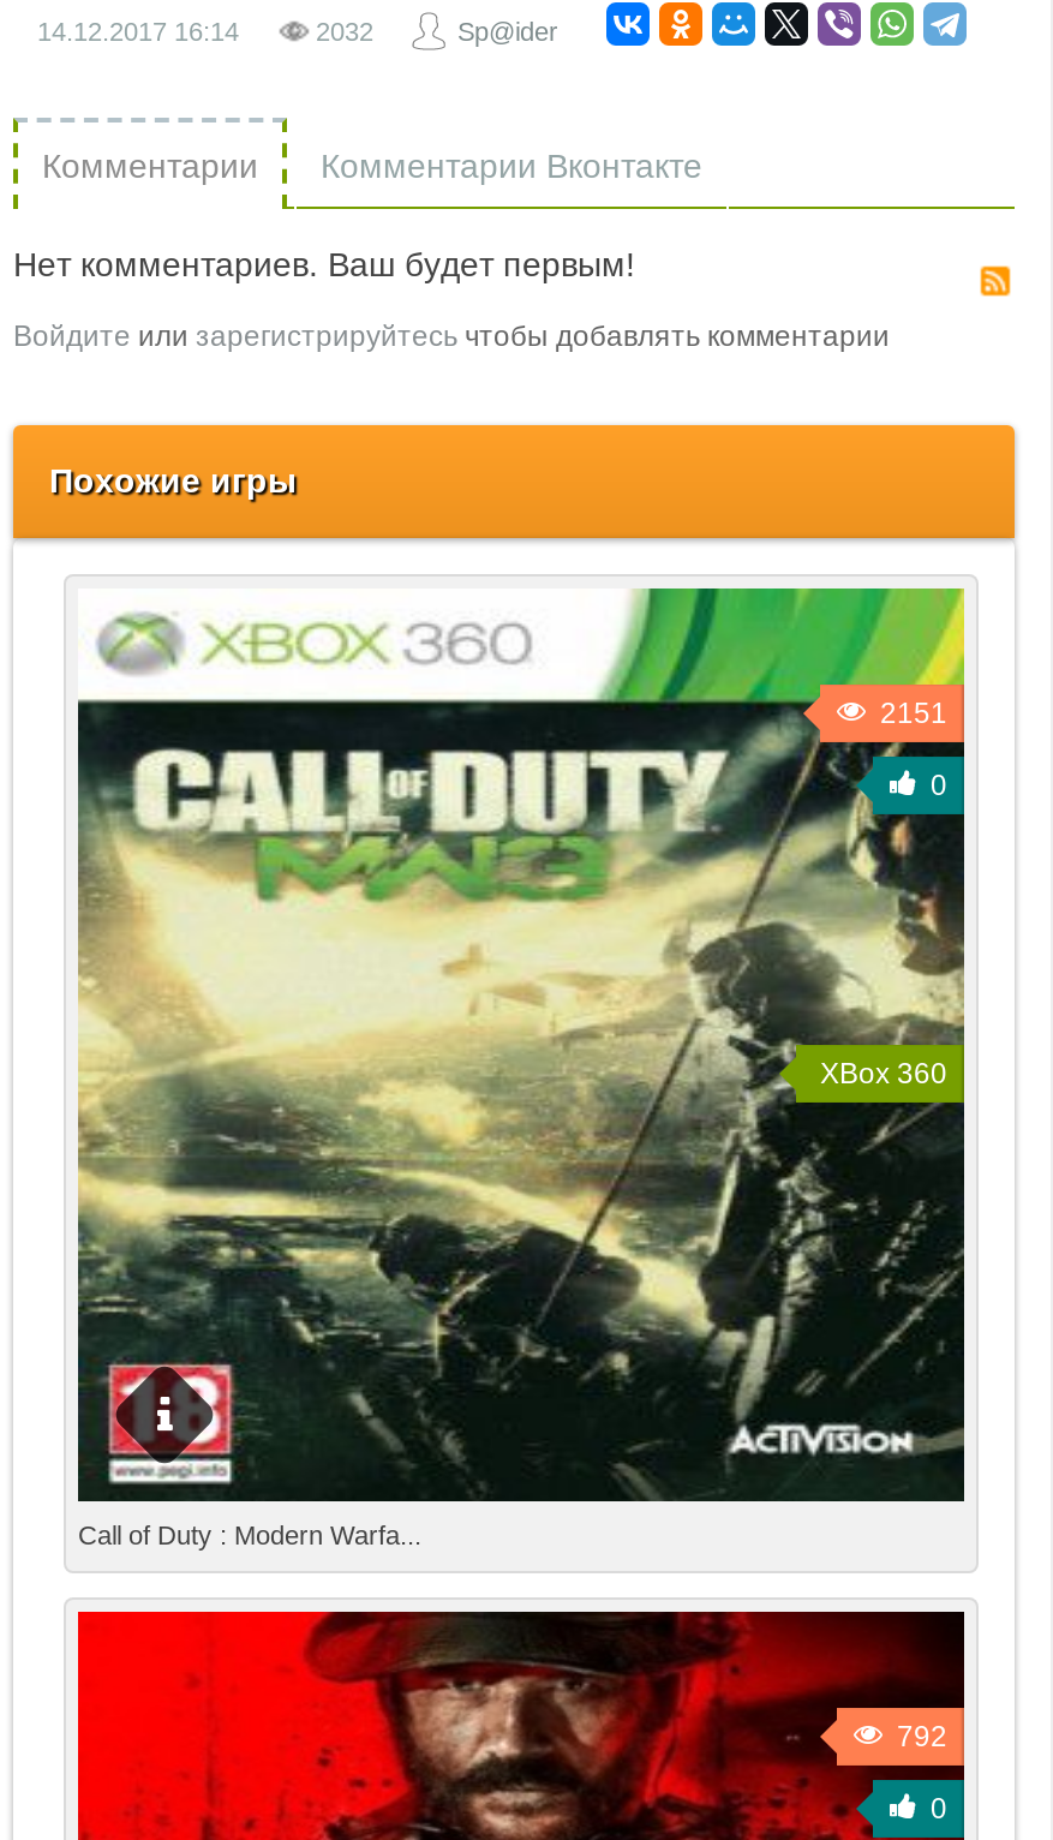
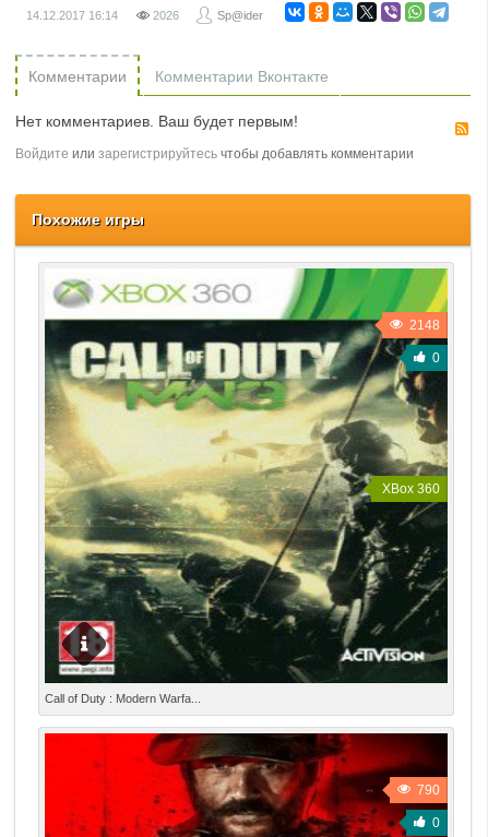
[316,17,373,46] 2032 -> [153,9,179,22] 2026
[873,697,947,730] 2151 -> [406,318,440,333] 2148
[890,1720,947,1754] 792 -> [414,782,440,798] 790

